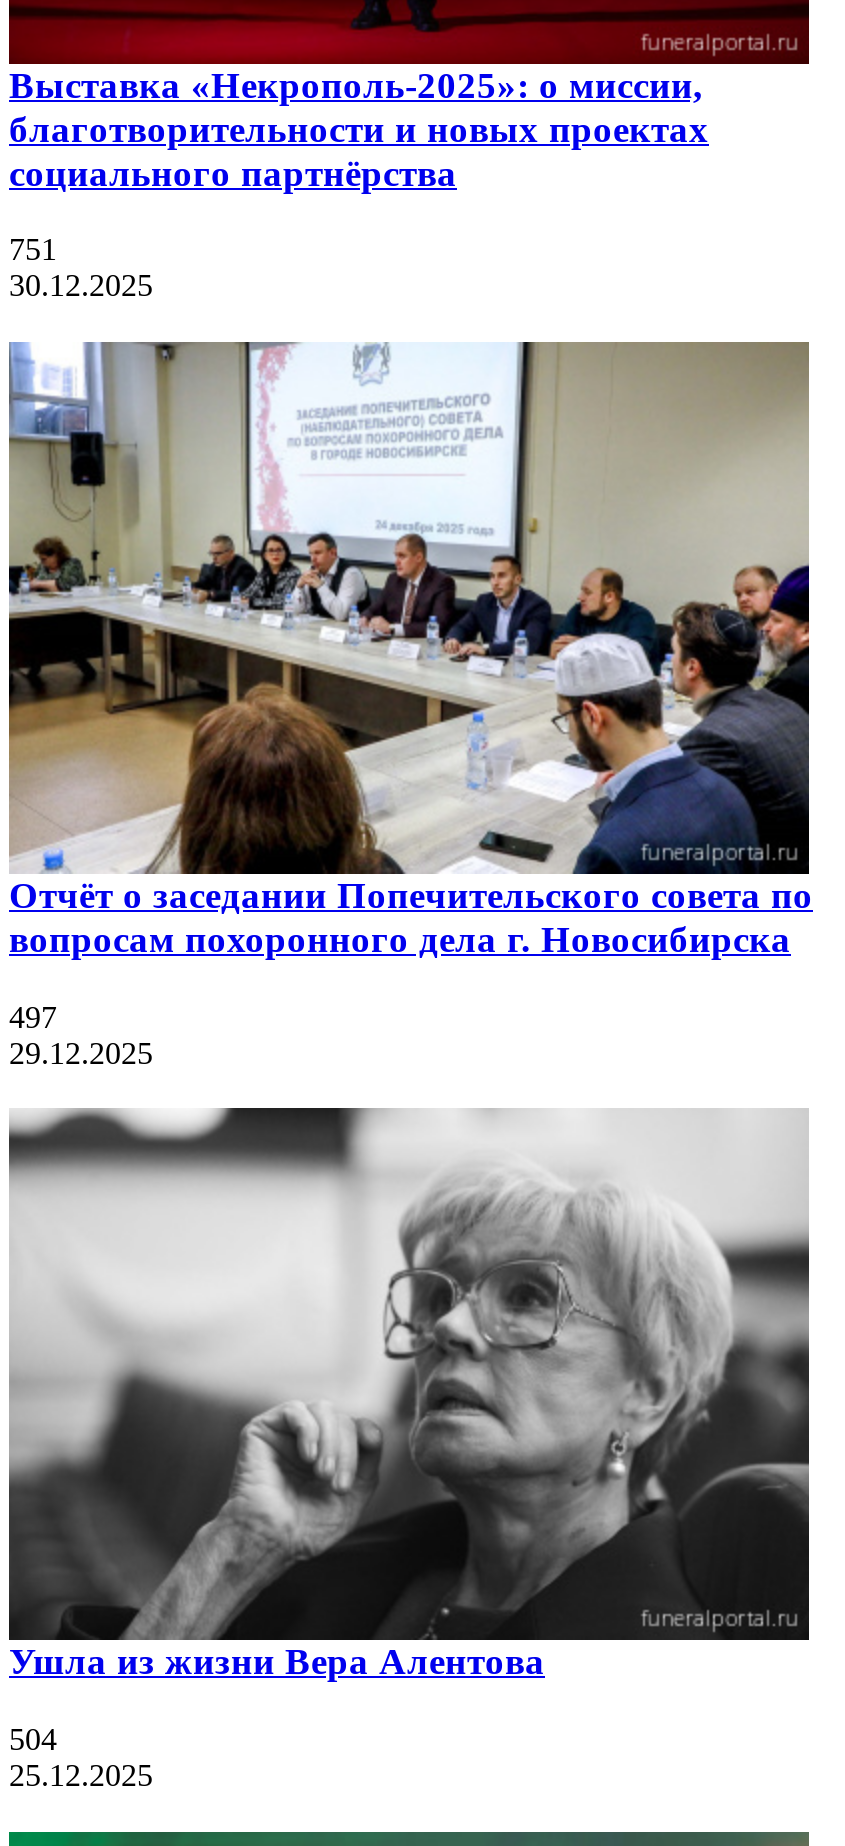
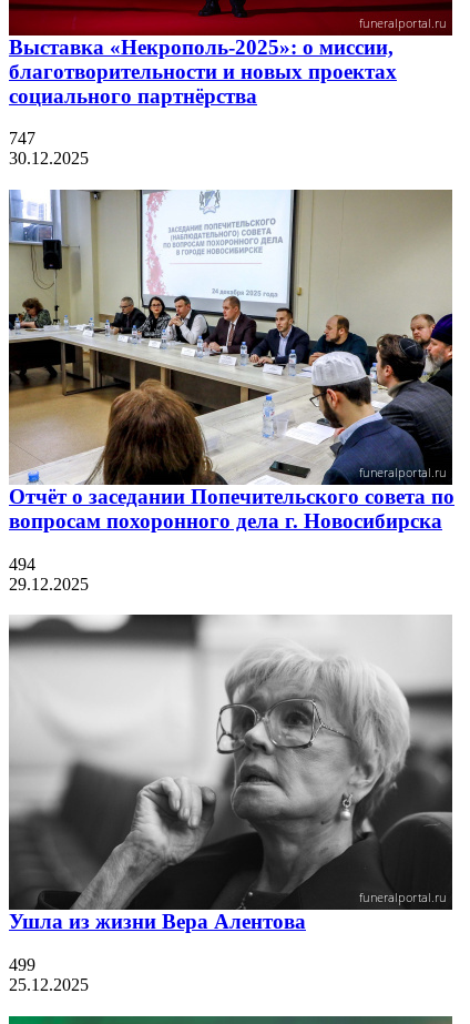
[9,232,57,266] 751 -> [9,129,35,148] 747
[9,999,57,1033] 497 -> [9,554,35,573] 494
[9,1722,57,1756] 504 -> [9,955,35,974] 499

